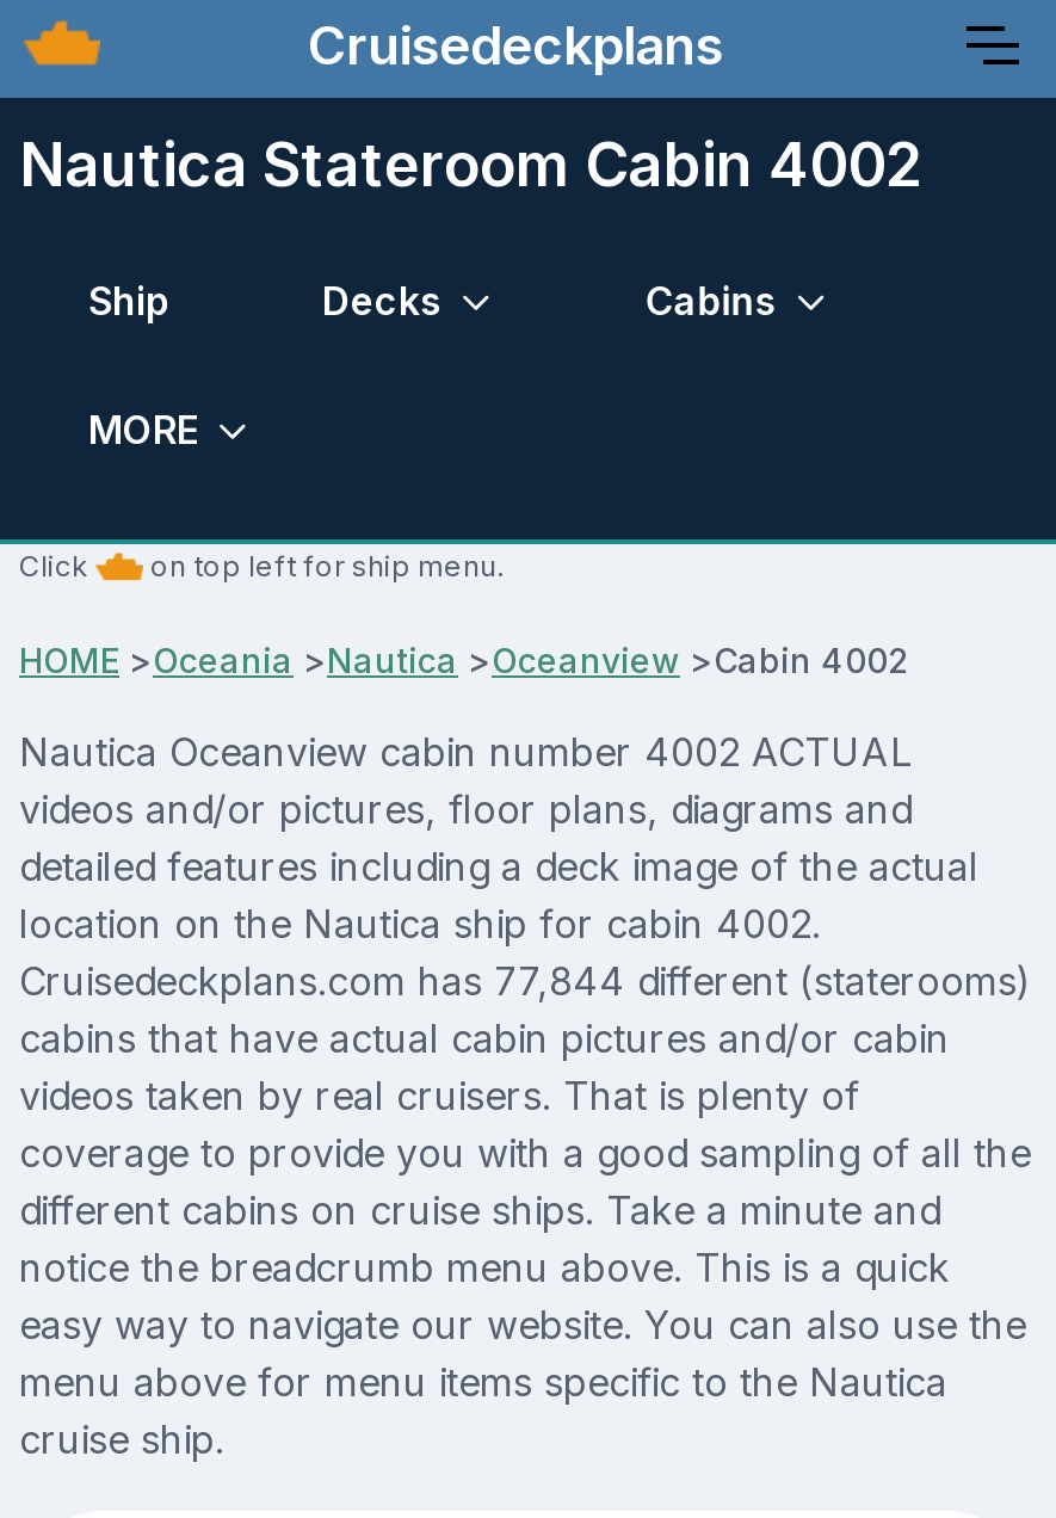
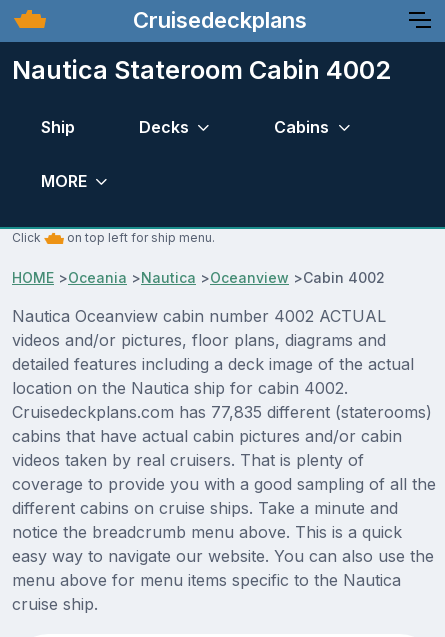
[19,958,1031,1006] Cruisedeckplans.com has 77,844 different (staterooms) -> [12,402,432,422] Cruisedeckplans.com has 77,835 different (staterooms)

